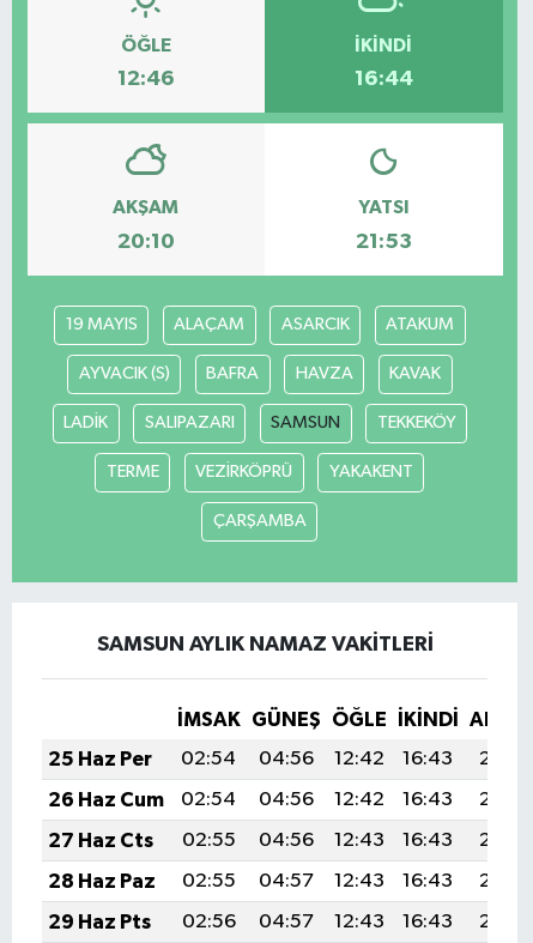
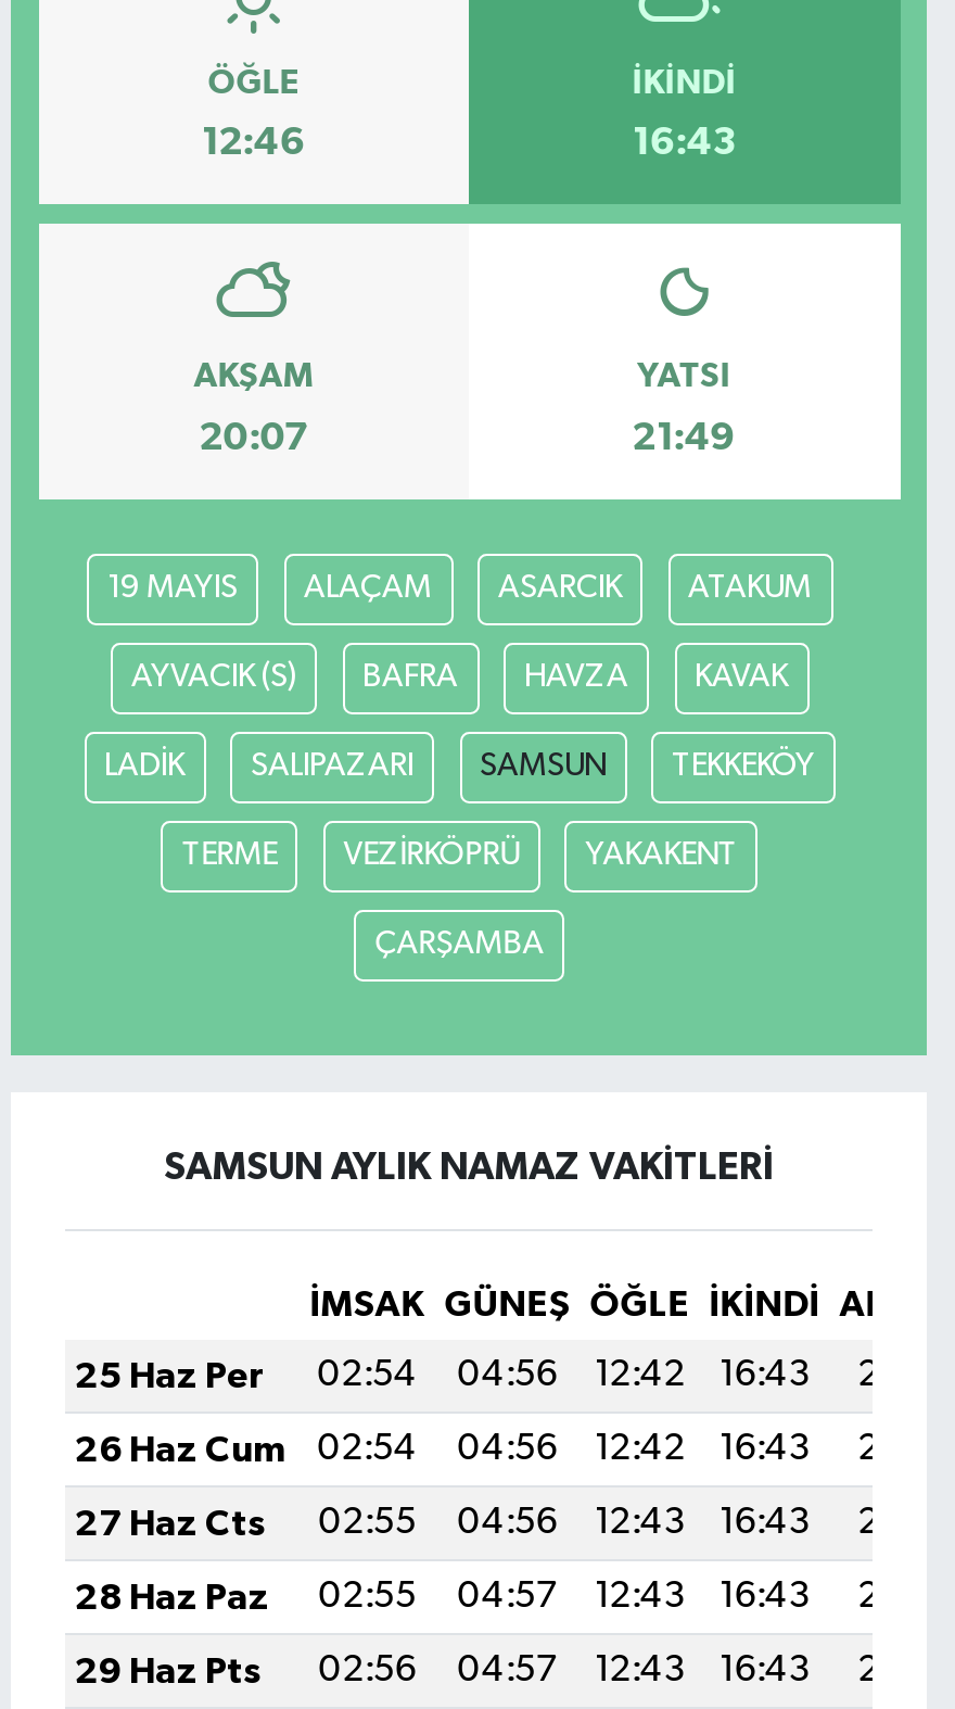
[354,68,413,90] 16:44 -> [632,124,736,163] 16:43
[117,231,175,252] 20:10 -> [199,418,308,457] 20:07
[355,231,412,252] 21:53 -> [632,418,736,457] 21:49

